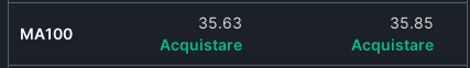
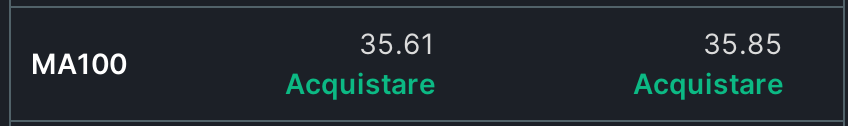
[198,13,242,31] 35.63 -> [359,25,435,59] 35.61

